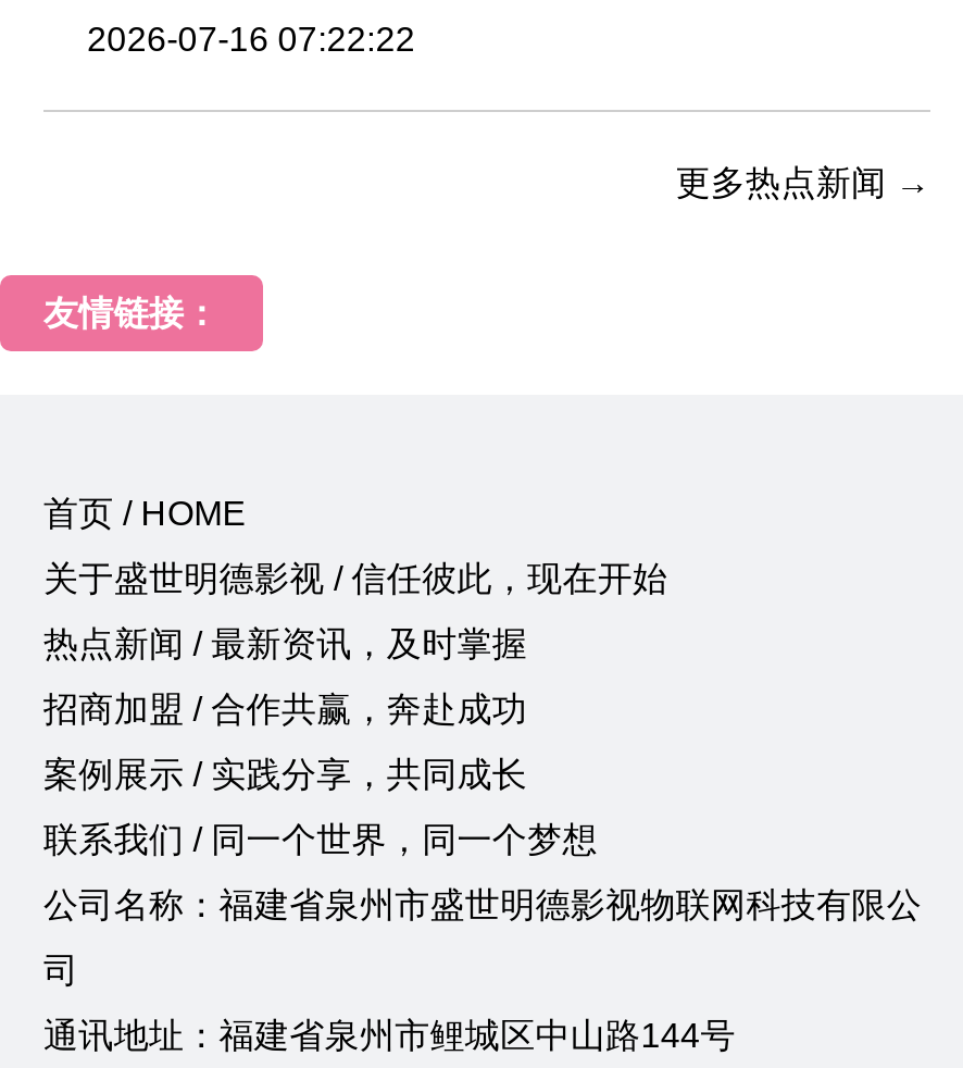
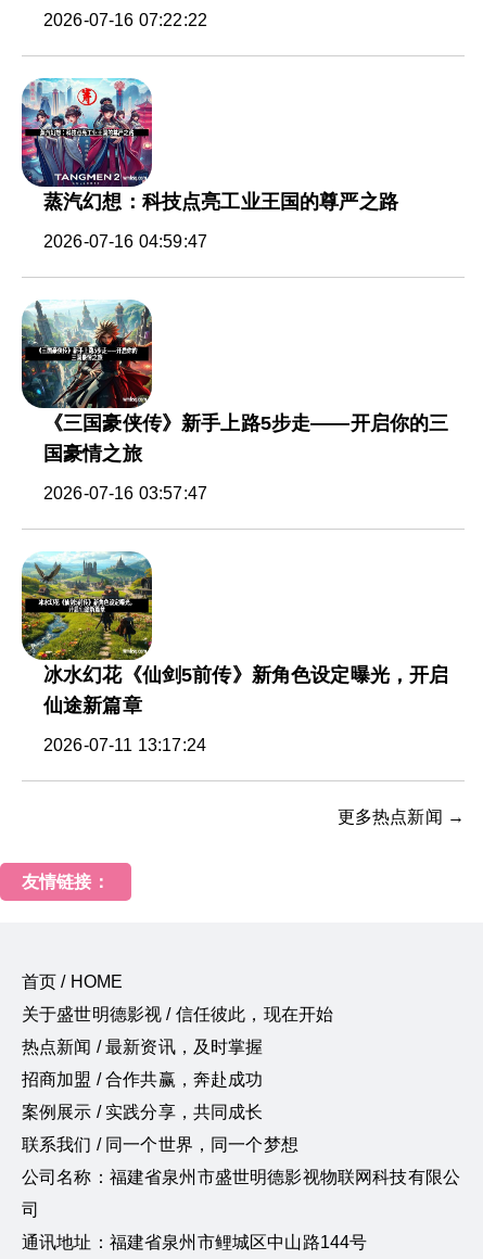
none -> [21,77,398,251] [image] | 蒸汽幻想：科技点亮工业王国的尊严之路 | 2026-07-16 04:59:47
none -> [21,298,449,503] [image] | 《三国豪侠传》新手上路5步走——开启你的三 | 国豪情之旅 | 2026-07-16 03:57:47
none -> [21,551,449,754] [image] | 冰水幻花《仙剑5前传》新角色设定曝光，开启 | 仙途新篇章 | 2026-07-11 13:17:24

